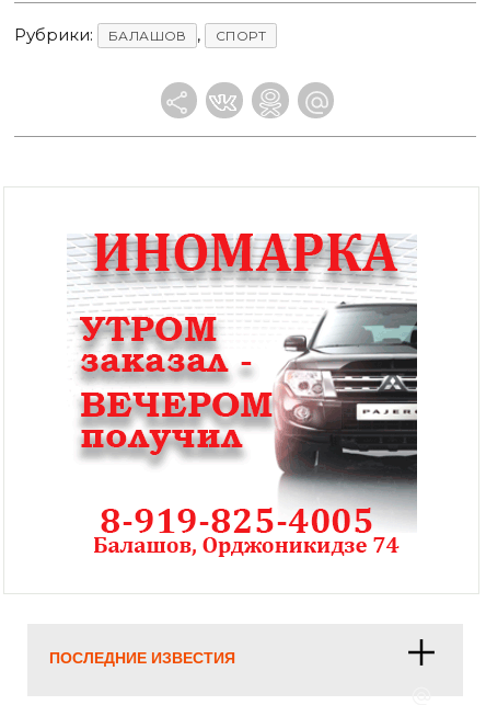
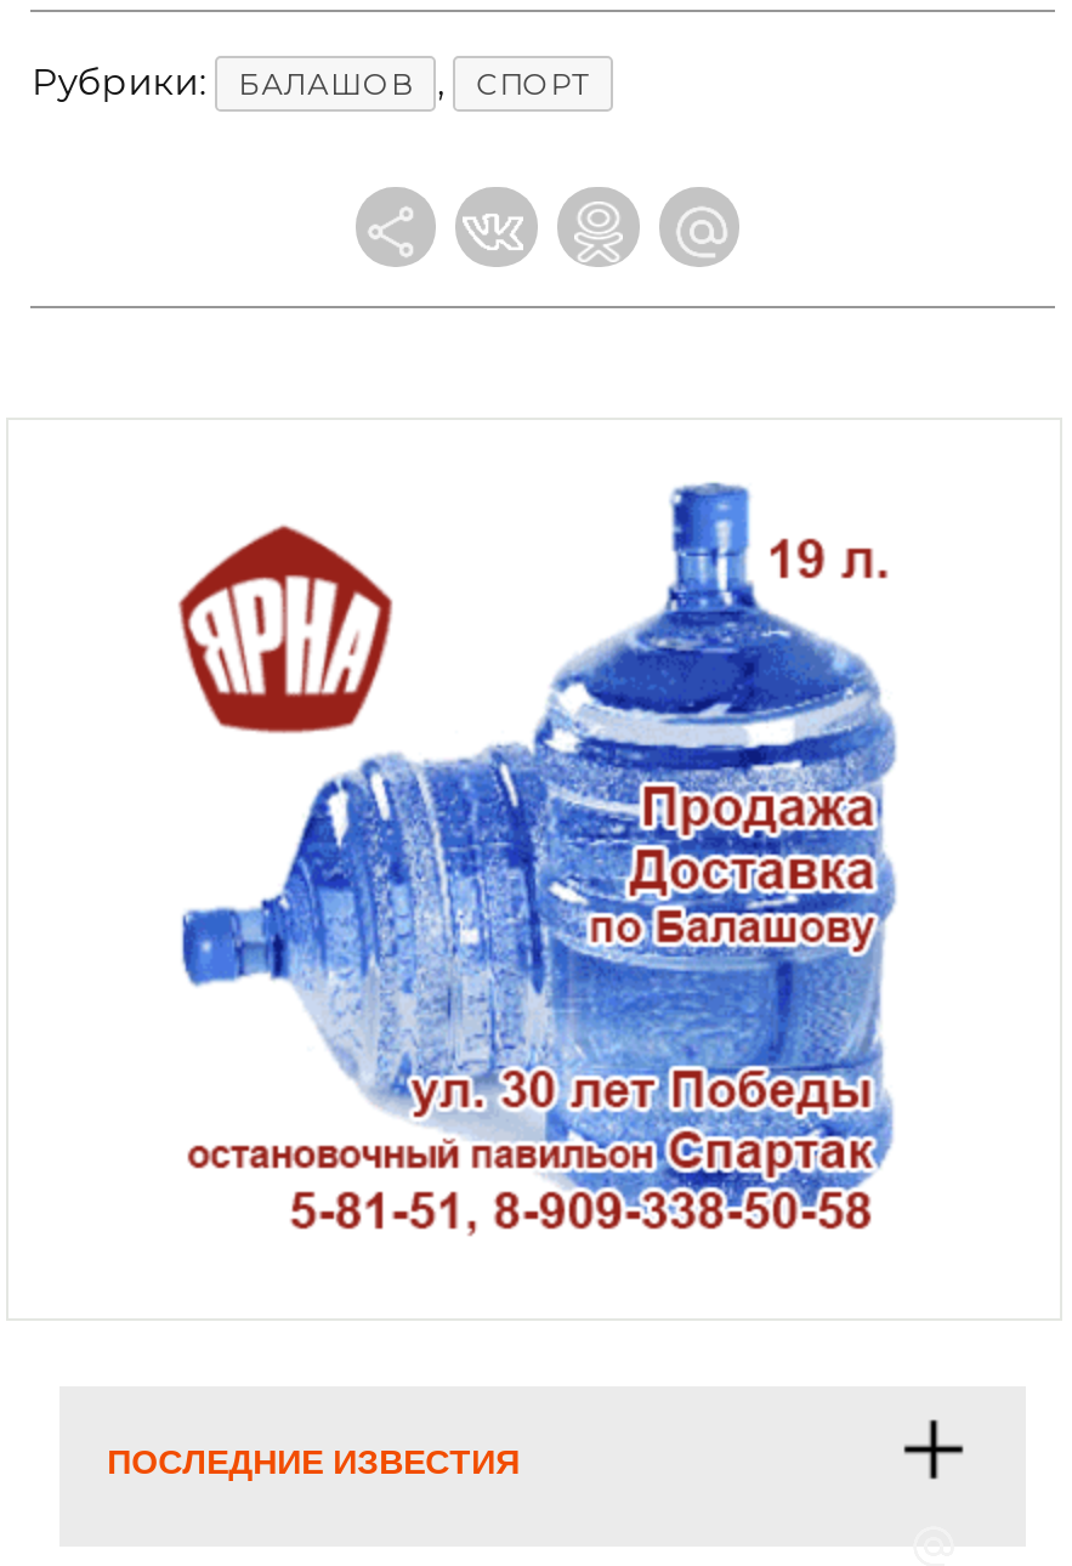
[68,216,418,558] [image] -> [169,481,924,1238] [image]

